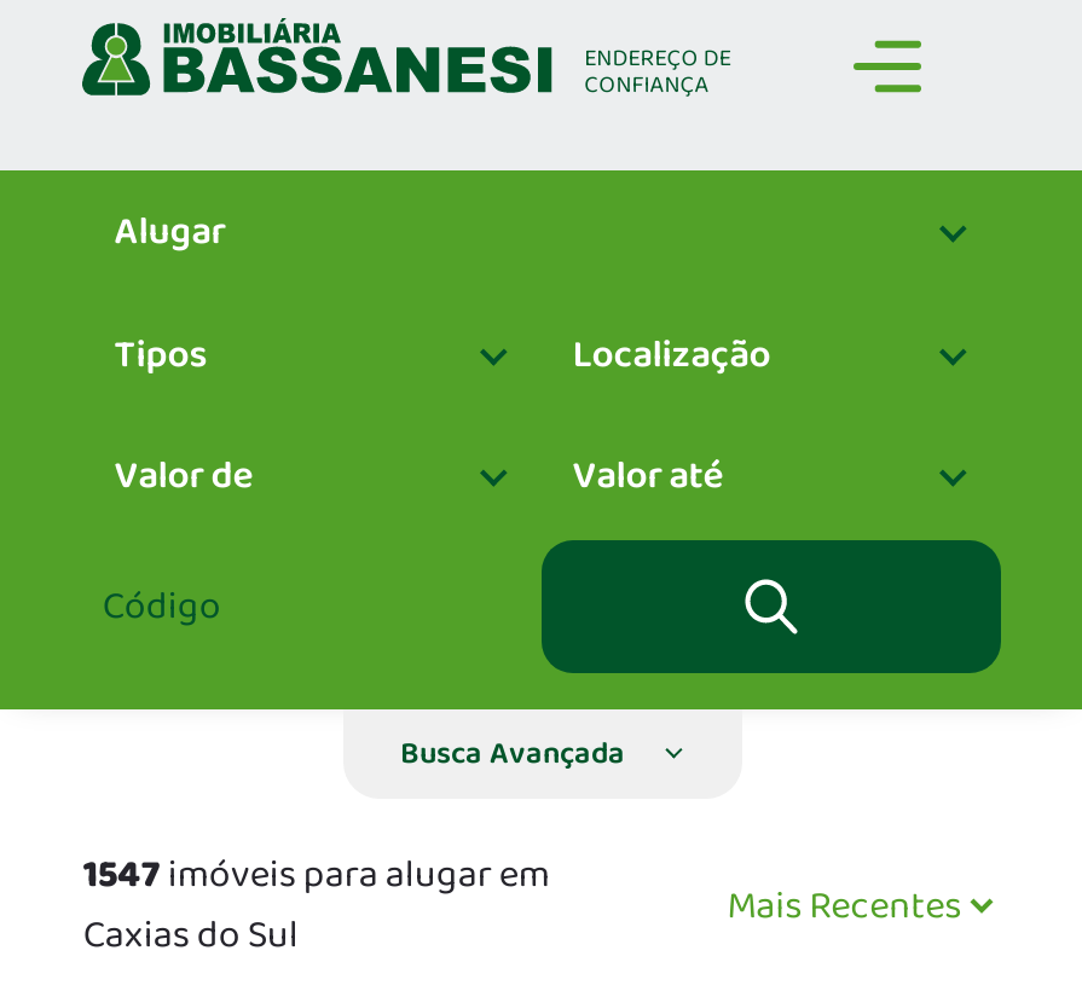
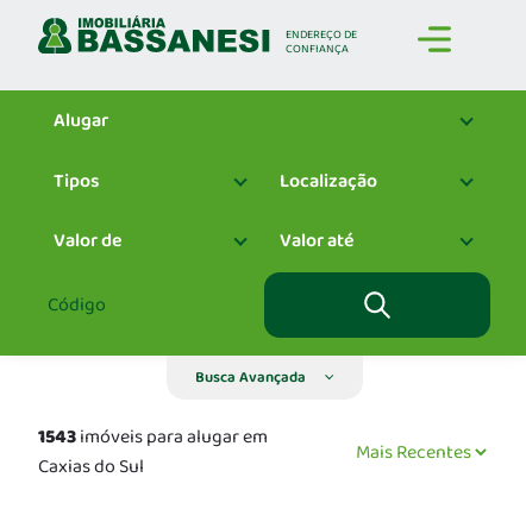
[83,845,550,906] 1547 imóveis para alugar em -> [39,422,268,452] 1543 imóveis para alugar em

